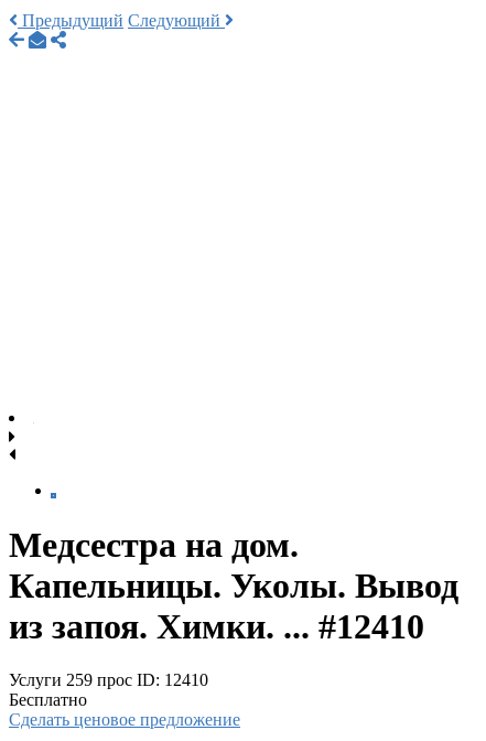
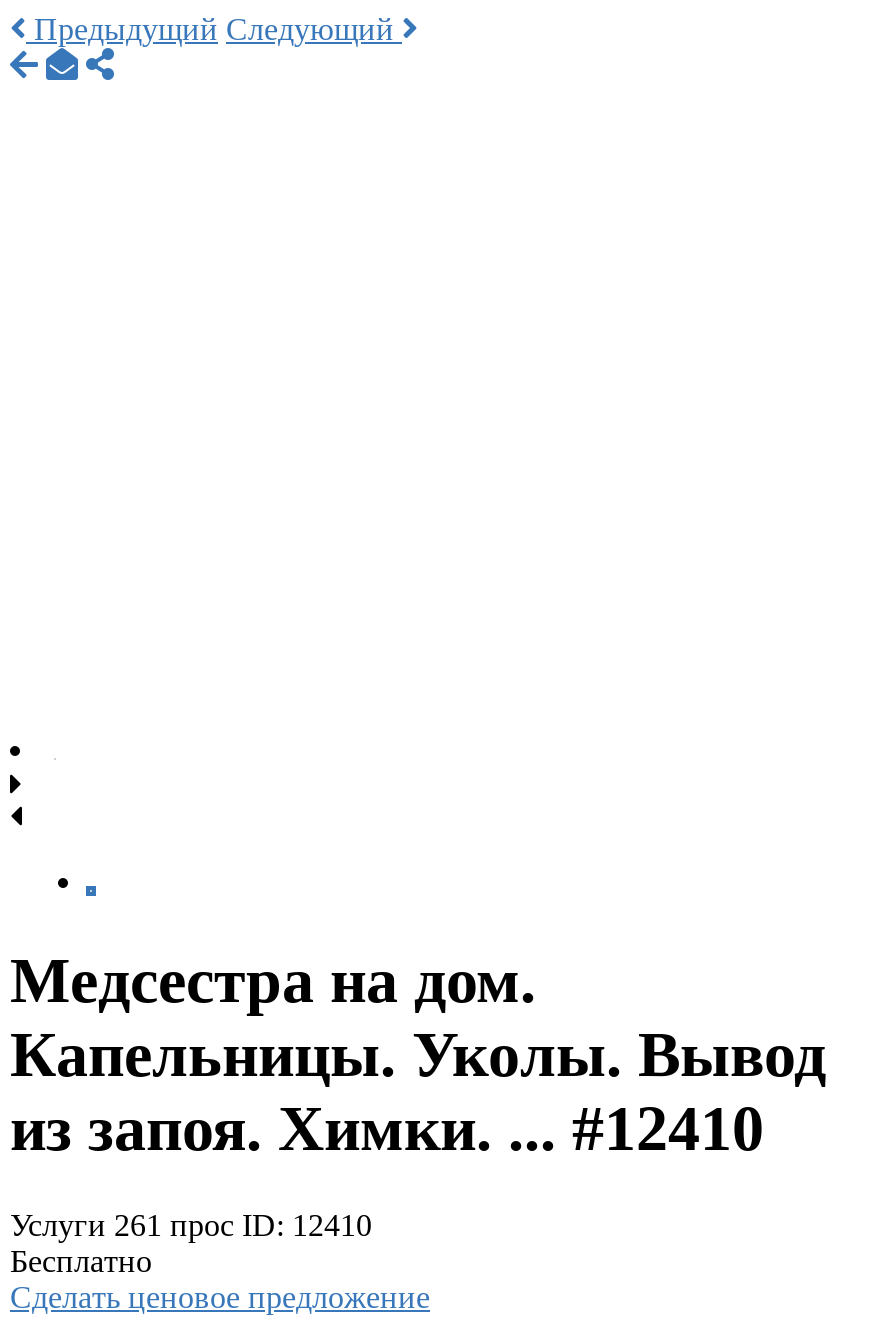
[9,670,208,689] Услуги 259 прос ID: 12410 -> [10,1208,372,1242] Услуги 261 прос ID: 12410

